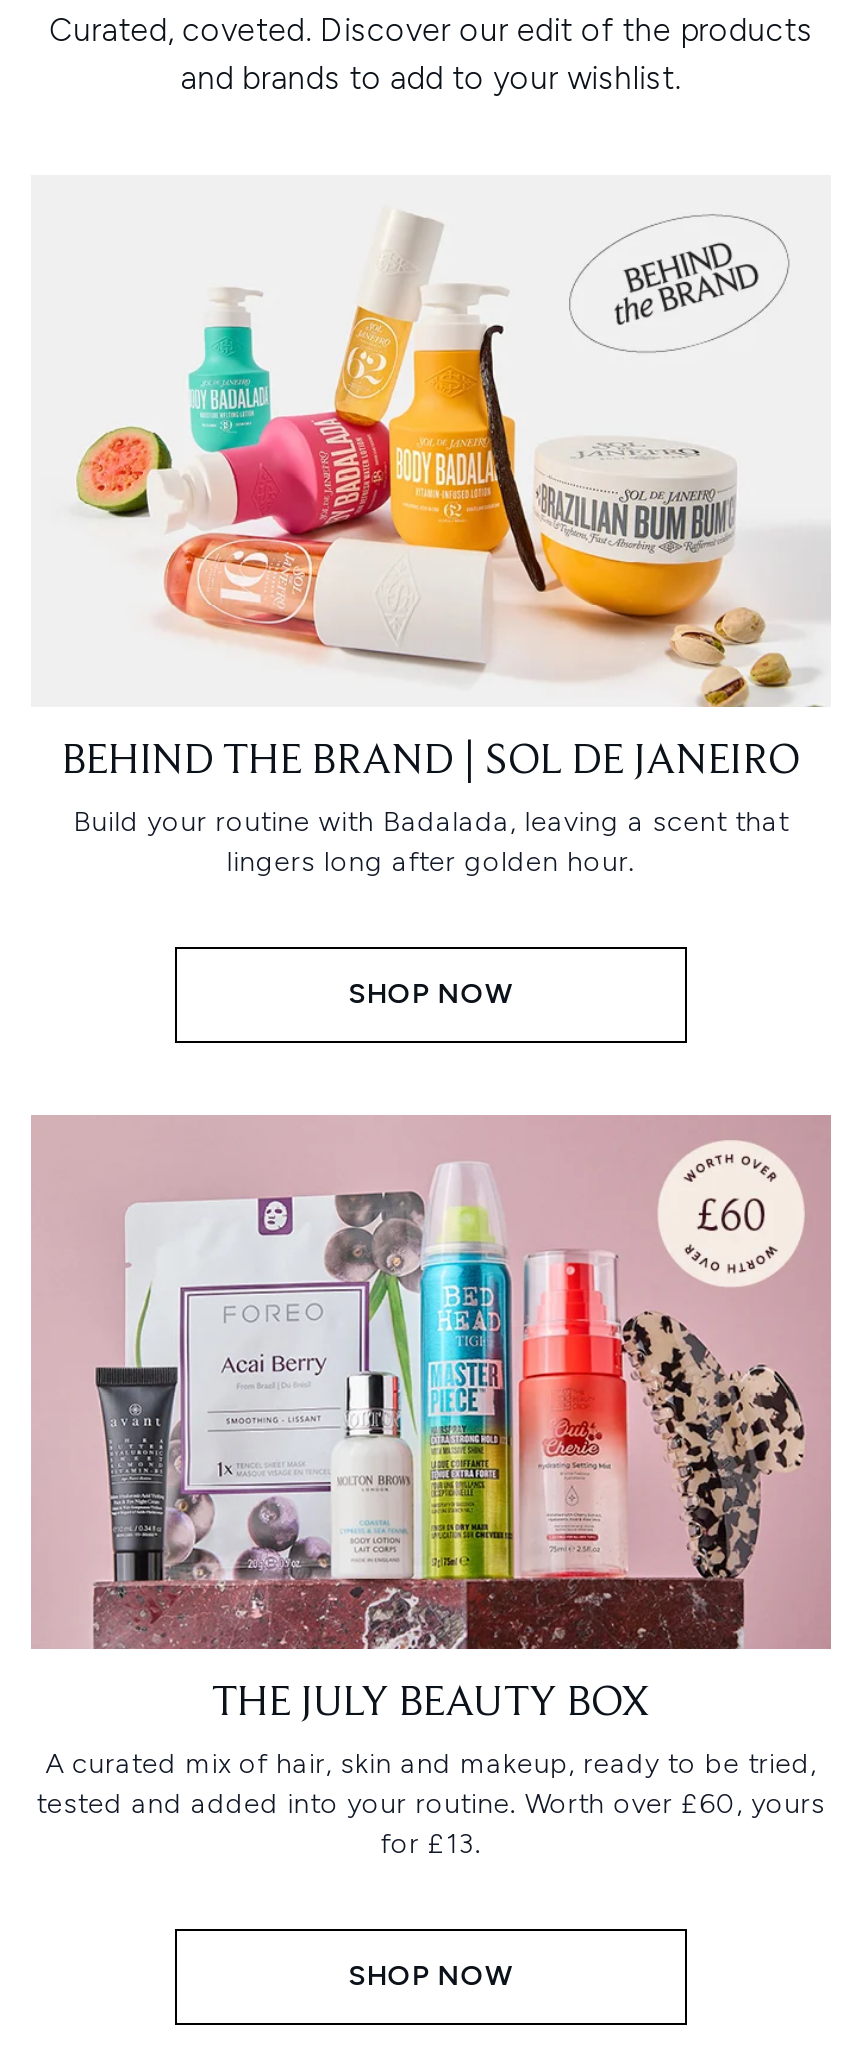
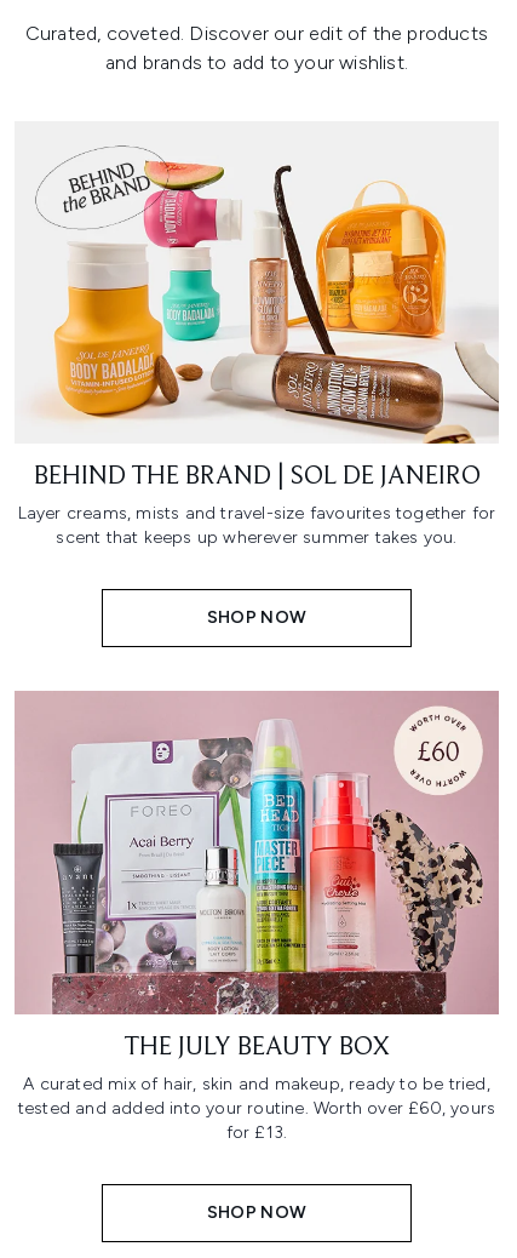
[75,213,831,709] [image] -> [35,145,500,445] [image]
[73,805,789,879] Build your routine with Badalada, leaving a scent that | lingers long after golden hour. -> [18,503,496,548] Layer creams, mists and travel-size favourites together for | scent that keeps up wherever summer takes you.

